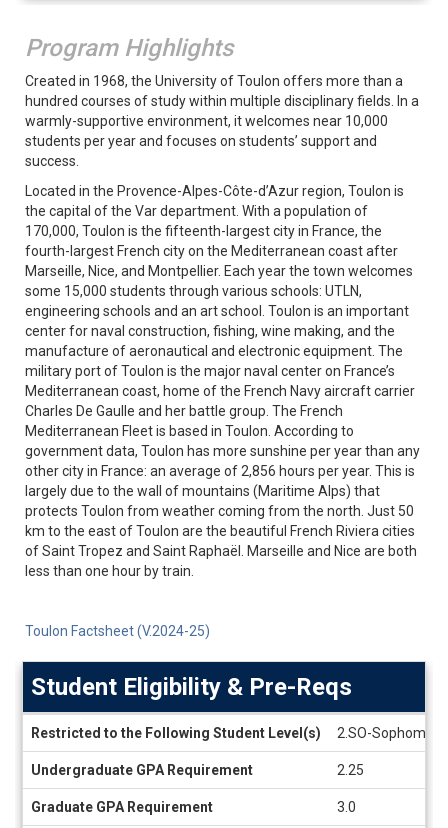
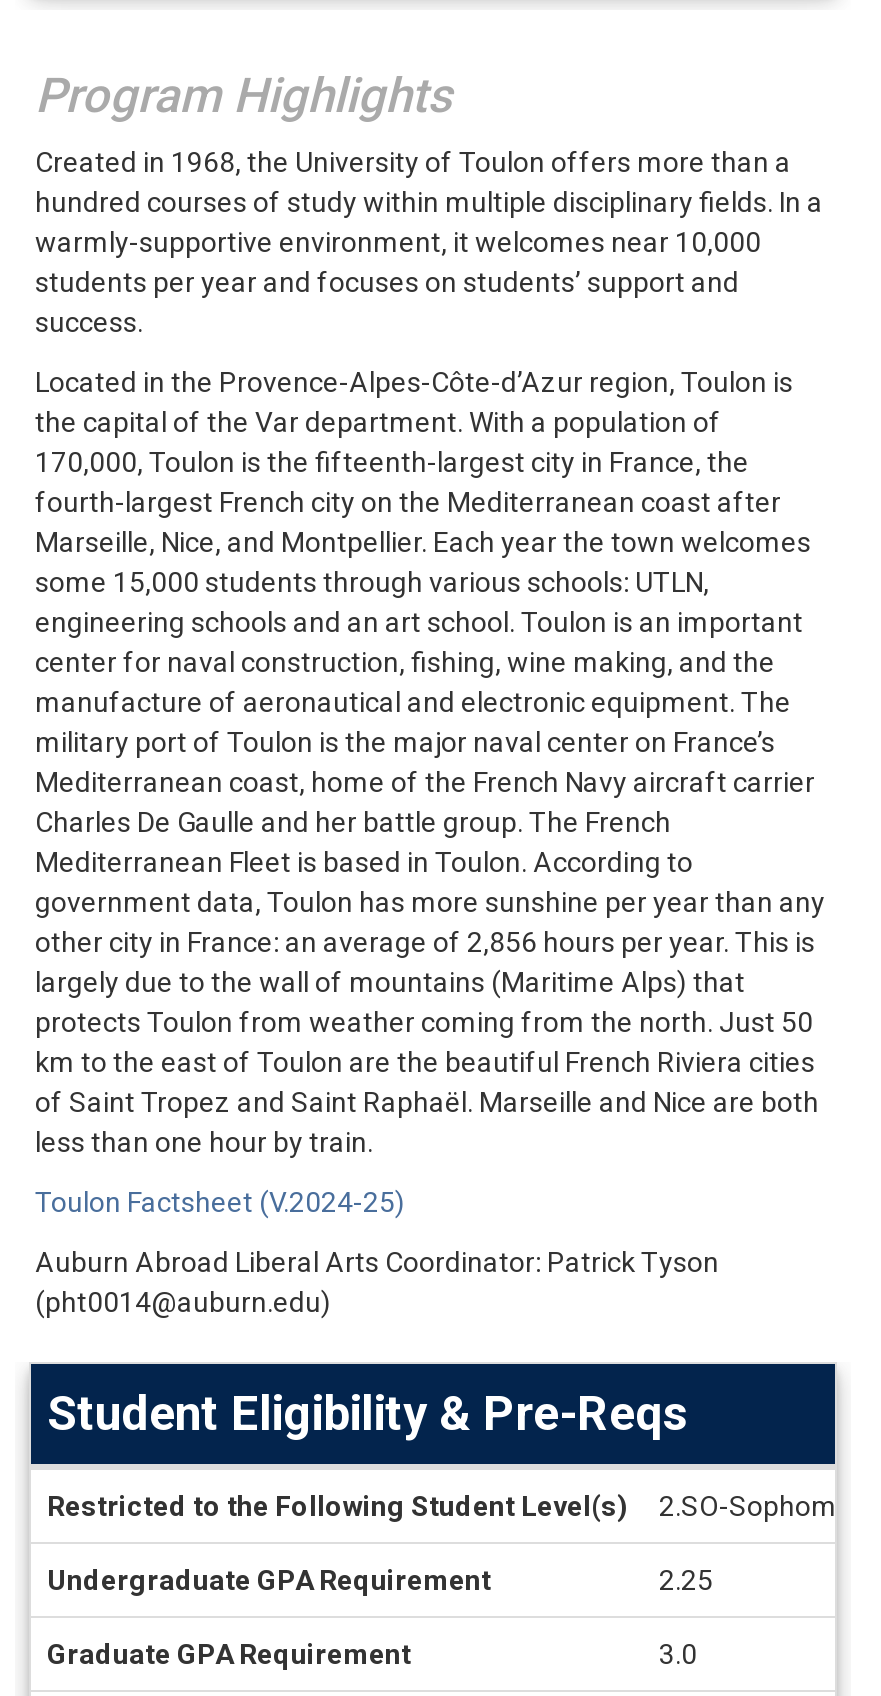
moved [25,623,210,639] -> [35,1186,405,1218]: Toulon Factsheet (V.2024-25)
none -> [35,1246,719,1318] Auburn Abroad Liberal Arts Coordinator: Patrick Tyson | (pht0014@auburn.edu)

